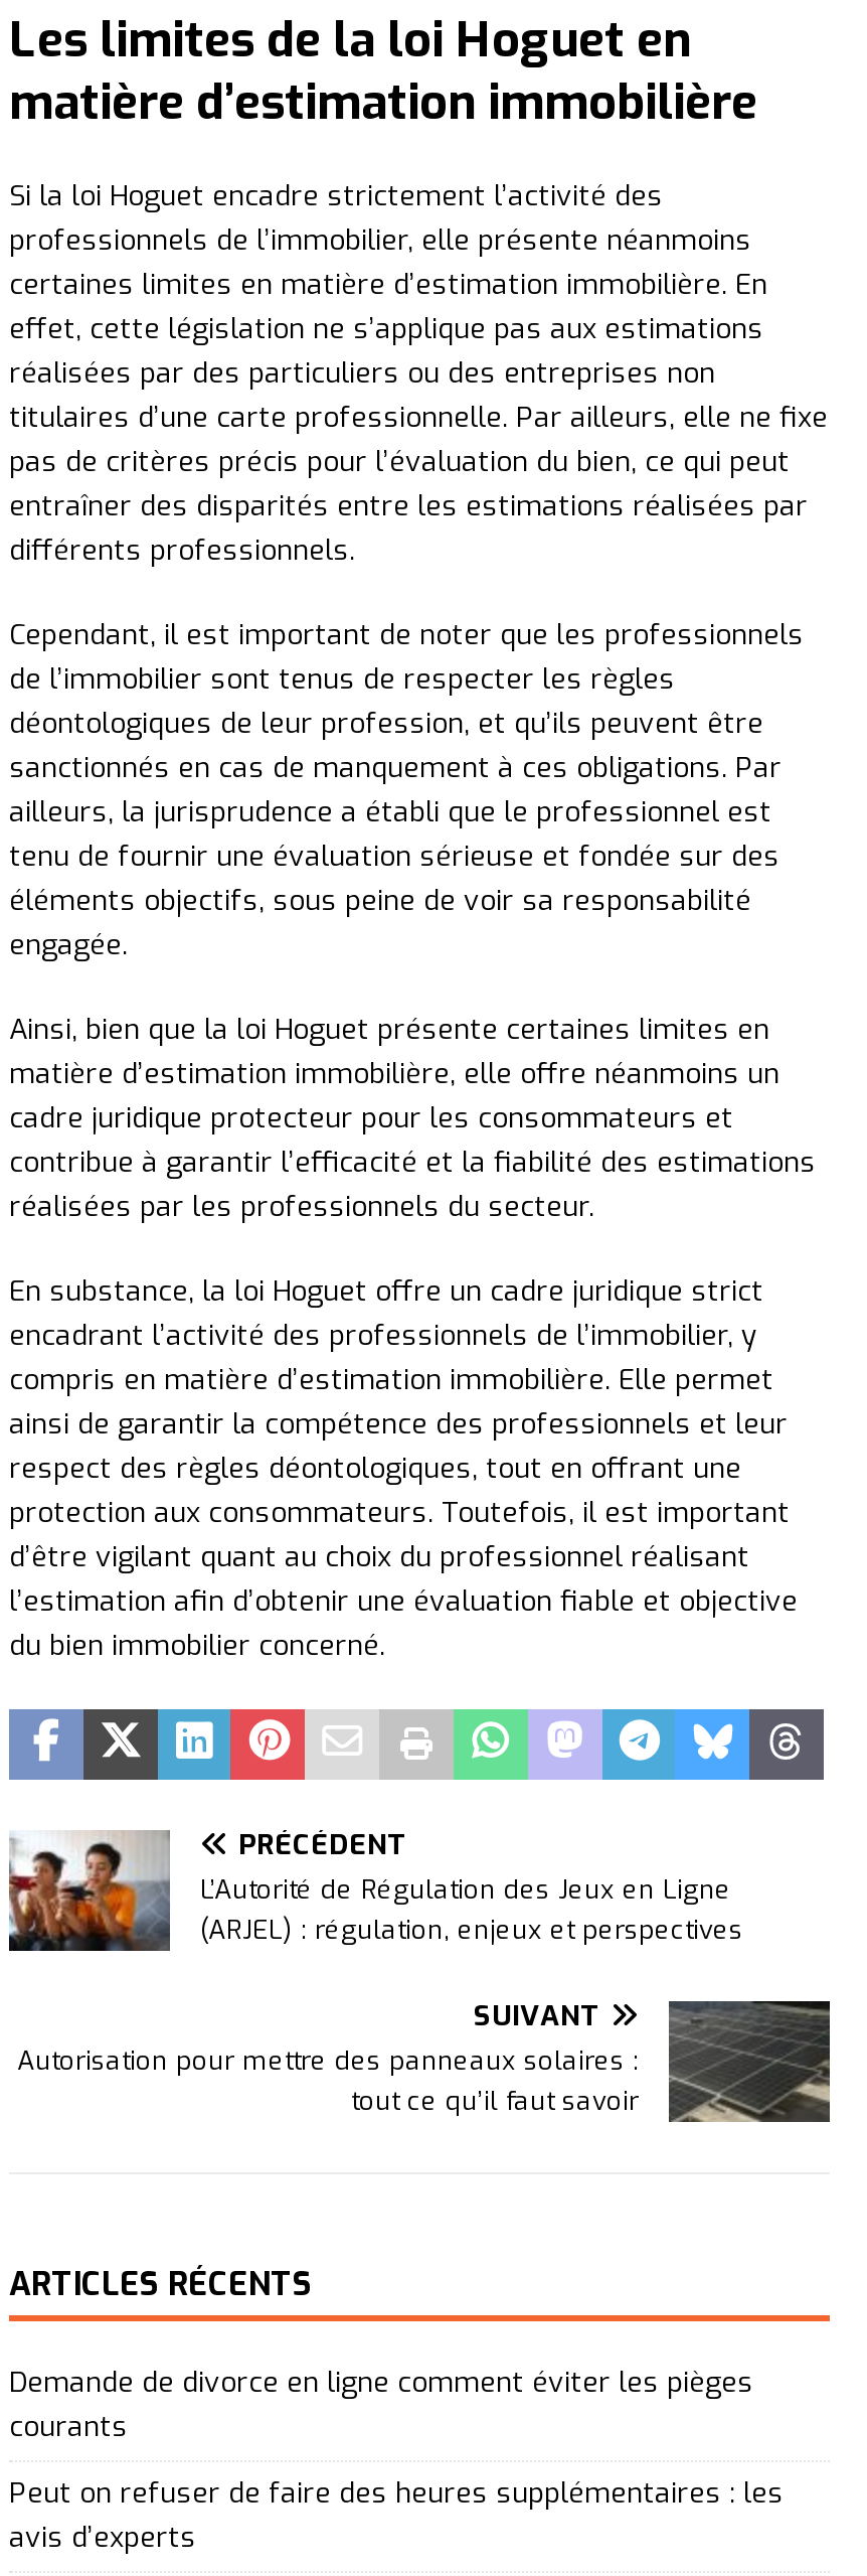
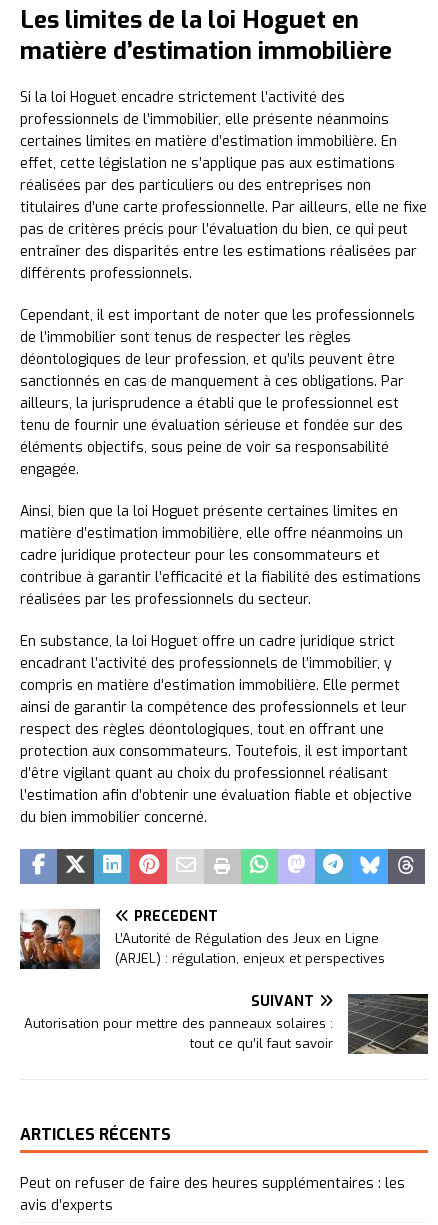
[9,2363,753,2445] Demande de divorce en ligne comment éviter les pièges | courants -> none

